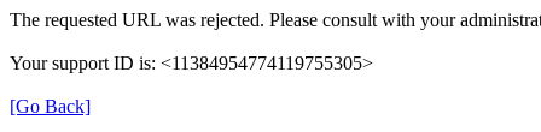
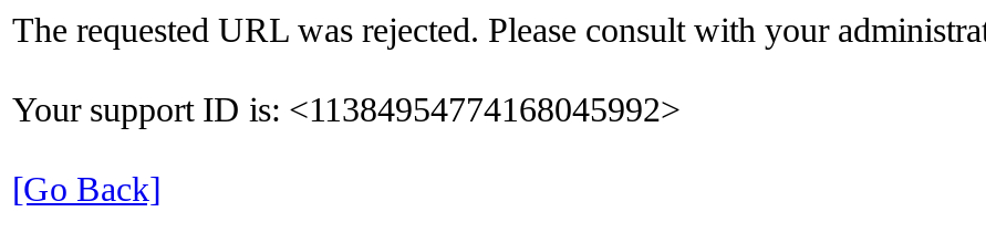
[10,53,373,73] Your support ID is: <11384954774119755305> -> [12,91,681,128] Your support ID is: <11384954774168045992>

